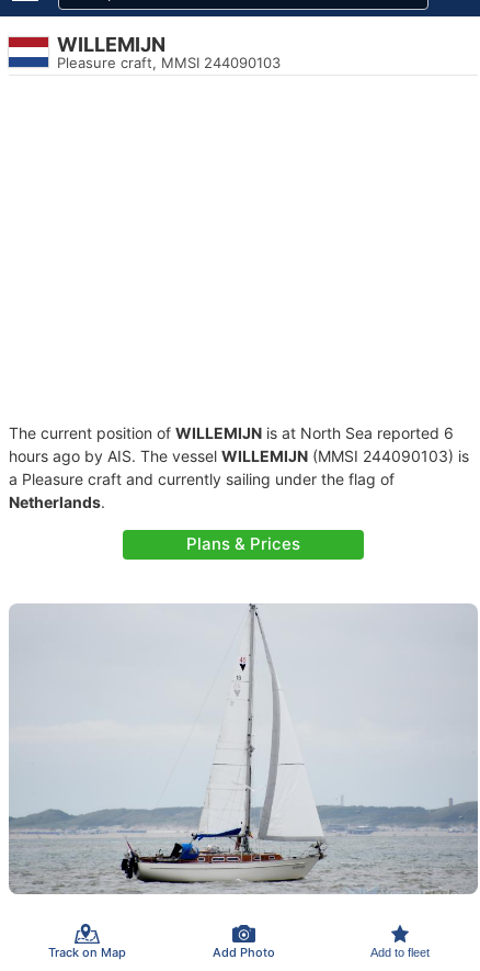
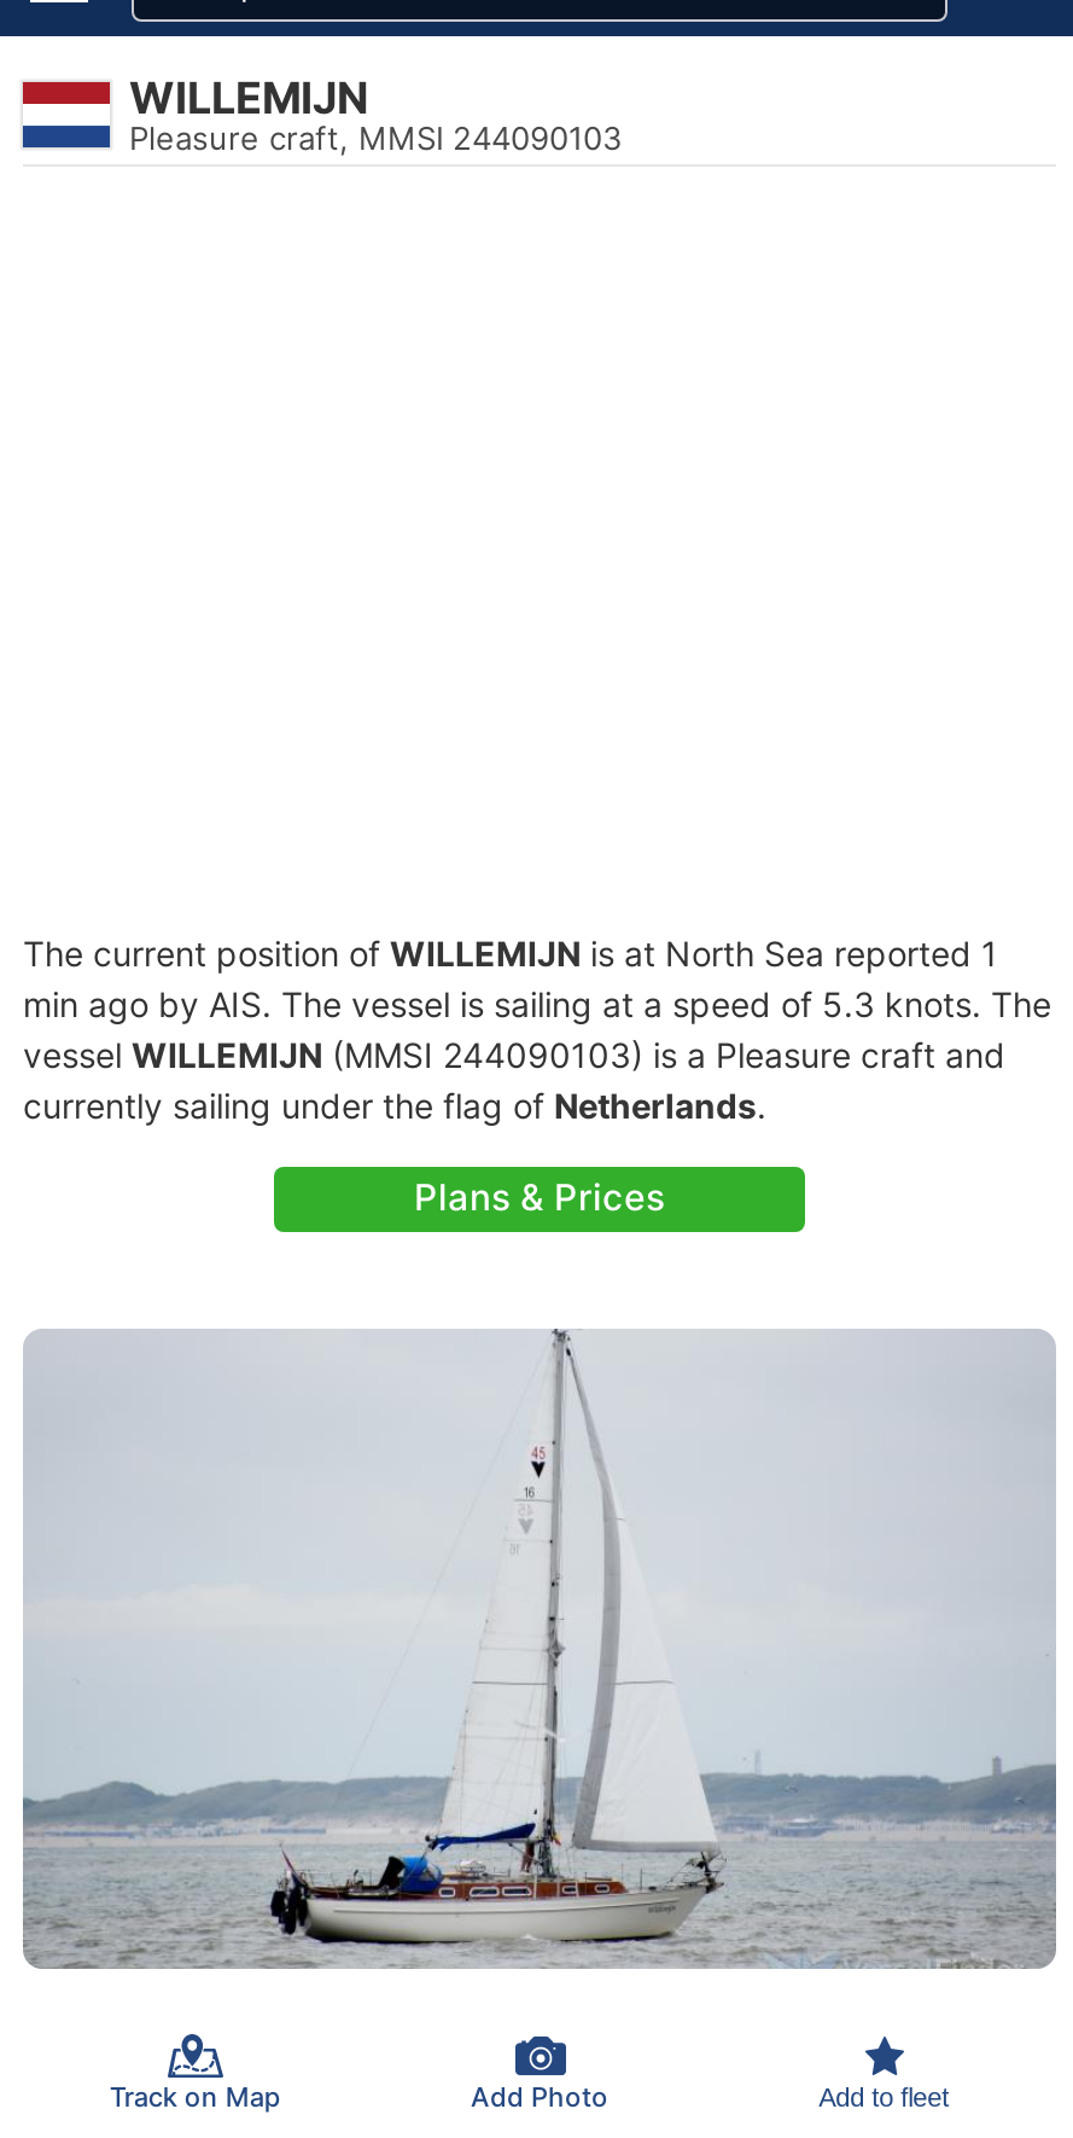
[9,424,469,511] The current position of WILLEMIJN is at North Sea reported 6 | hours ago by AIS. The vessel WILLEMIJN (MMSI 244090103) is | a Pleasure craft and currently sailing under the flag of | Netherlands. -> [23,933,1051,1126] The current position of WILLEMIJN is at North Sea reported 1 | min ago by AIS. The vessel is sailing at a speed of 5.3 knots. The | vessel WILLEMIJN (MMSI 244090103) is a Pleasure craft and | currently sailing under the flag of Netherlands.

